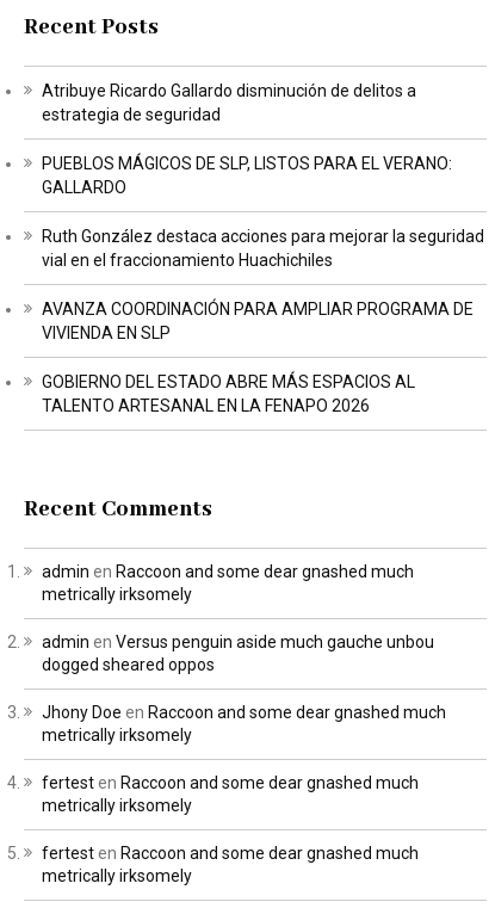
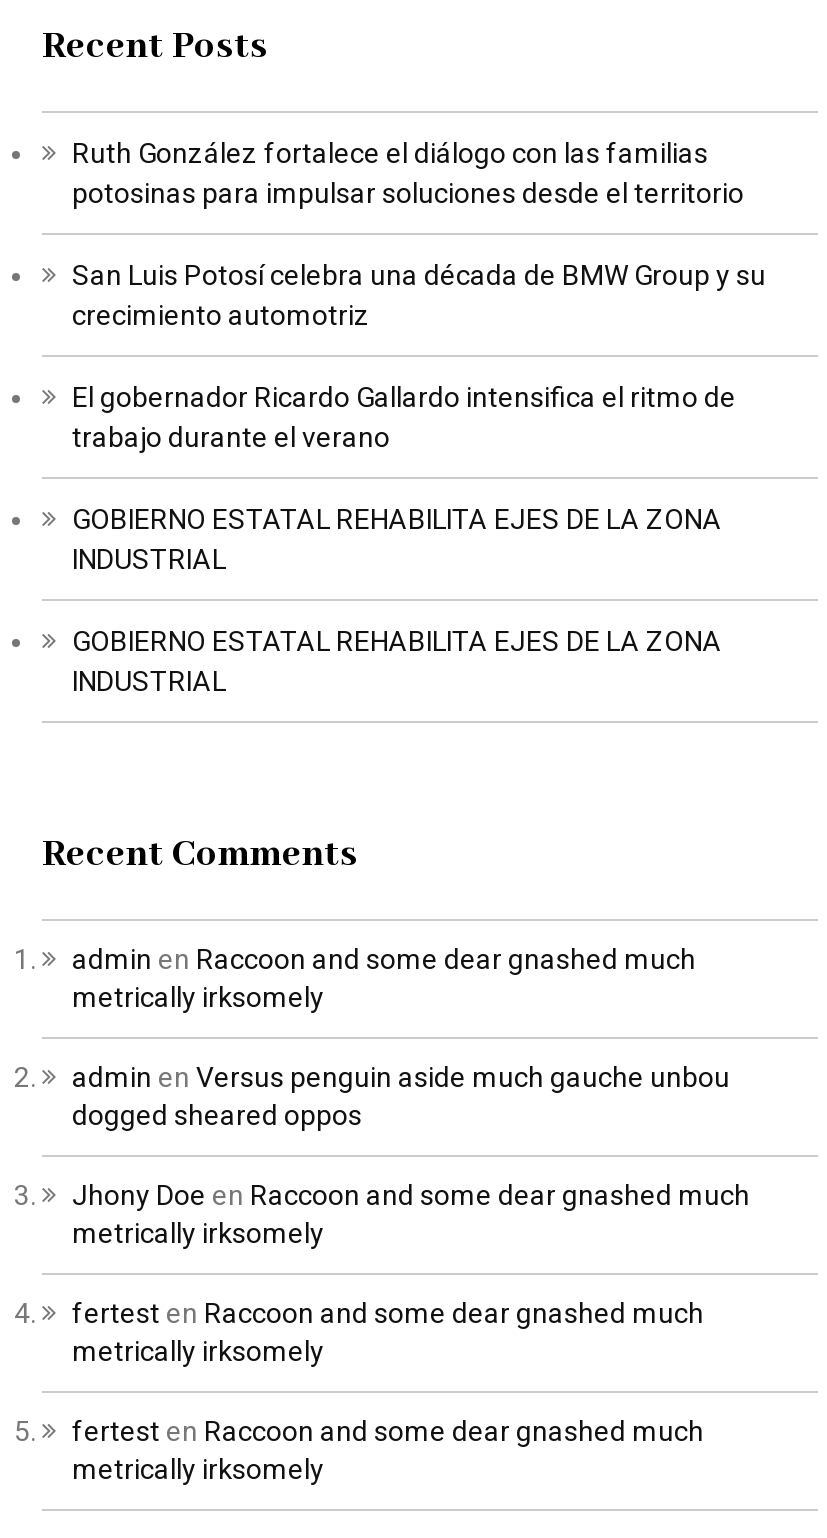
[42,81,416,124] Atribuye Ricardo Gallardo disminución de delitos a | estrategia de seguridad -> [72,136,744,208] Ruth González fortalece el diálogo con las familias | potosinas para impulsar soluciones desde el territorio
[42,154,452,197] PUEBLOS MÁGICOS DE SLP, LISTOS PARA EL VERANO: | GALLARDO -> [72,258,766,330] San Luis Potosí celebra una década de BMW Group y su | crecimiento automotriz
[42,227,484,270] Ruth González destaca acciones para mejorar la seguridad | vial en el fraccionamiento Huachichiles -> [72,380,736,452] El gobernador Ricardo Gallardo intensifica el ritmo de | trabajo durante el verano
[42,300,474,343] AVANZA COORDINACIÓN PARA AMPLIAR PROGRAMA DE | VIVIENDA EN SLP -> [72,502,722,574] GOBIERNO ESTATAL REHABILITA EJES DE LA ZONA | INDUSTRIAL
[42,372,415,415] GOBIERNO DEL ESTADO ABRE MÁS ESPACIOS AL | TALENTO ARTESANAL EN LA FENAPO 2026 -> [72,624,722,696] GOBIERNO ESTATAL REHABILITA EJES DE LA ZONA | INDUSTRIAL

